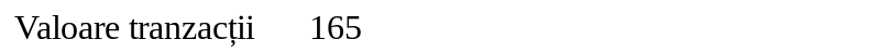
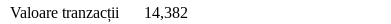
[14,9,362,45] Valoare tranzacții 165 -> [10,4,188,21] Valoare tranzacții 14,382

